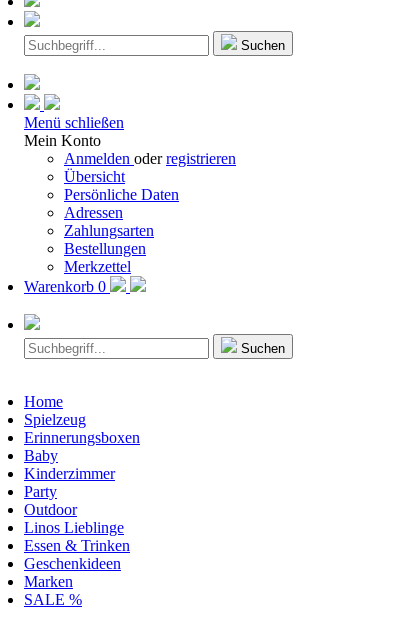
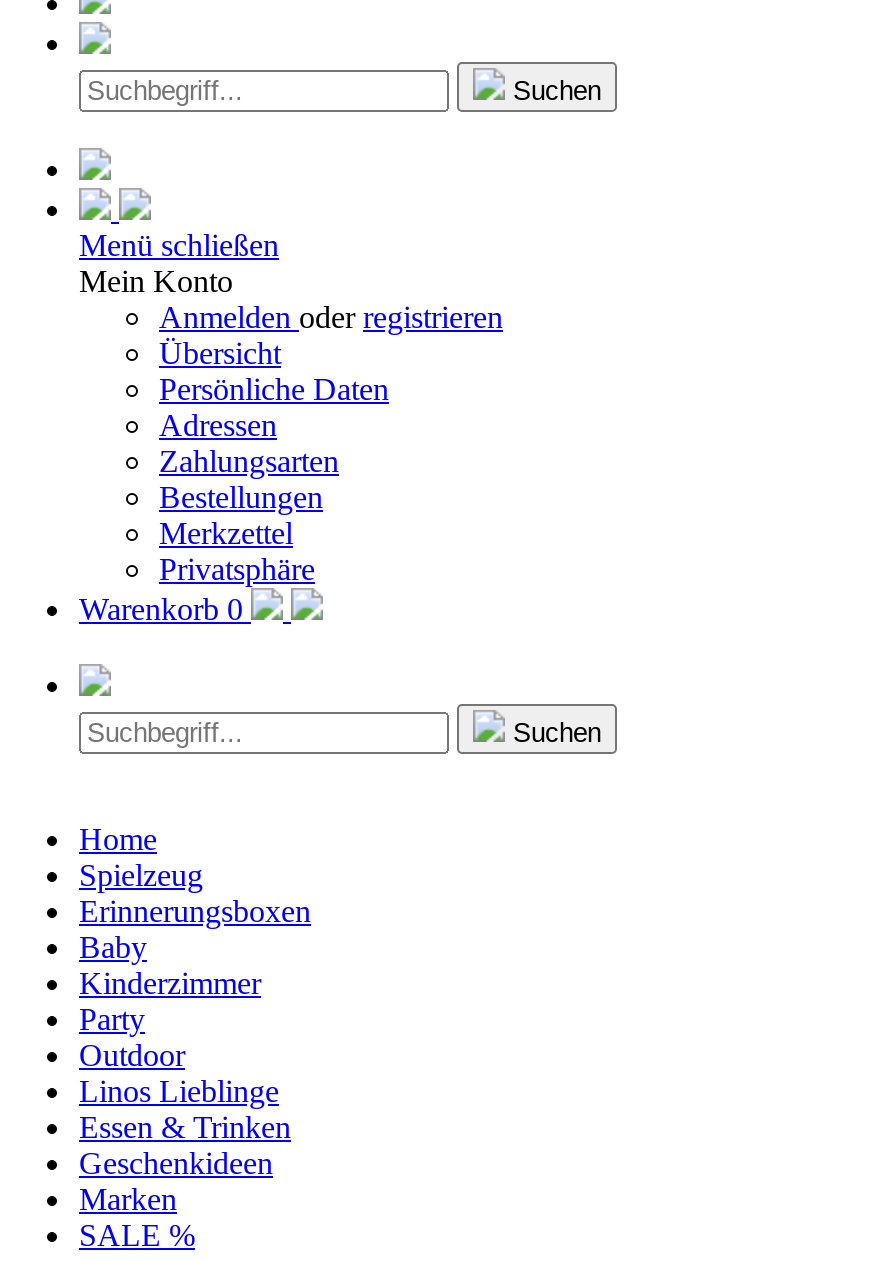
none -> [159,552,315,586] Privatsphäre

